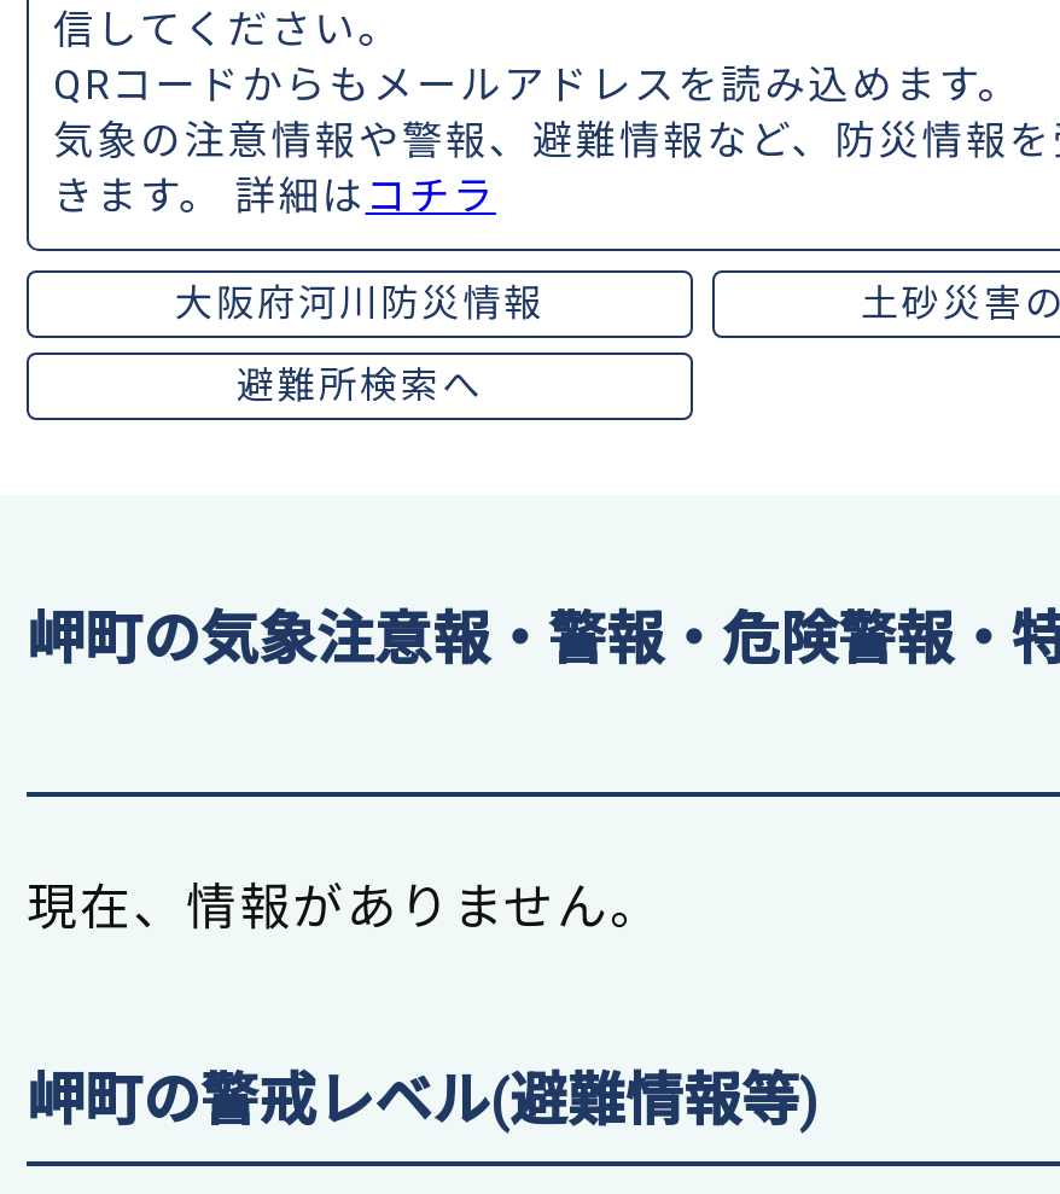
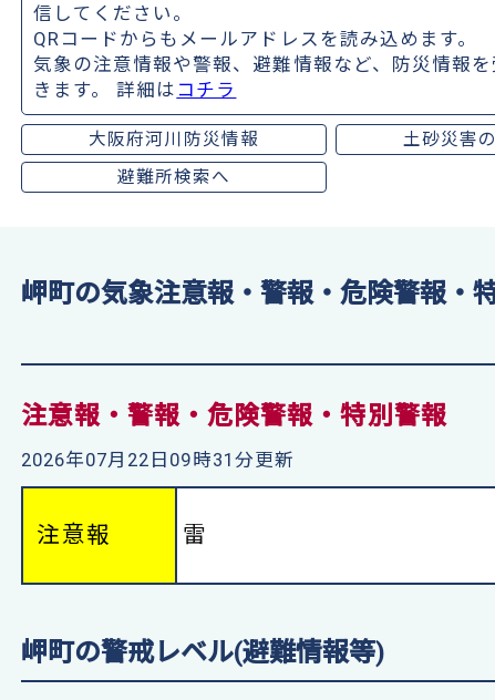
[27,880,663,938] 現在、情報がありません。 -> [21,402,447,549] 注意報・警報・危険警報・特別警報 | 2026年07月22日09時31分更新 | 注意報 | 雷

